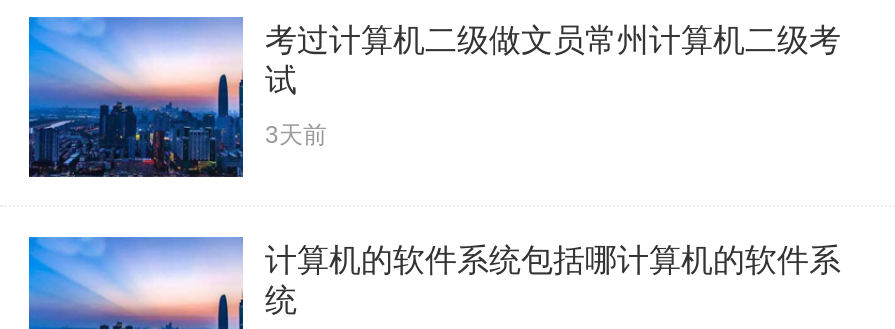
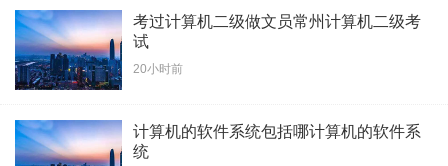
[265,120,327,148] 3天前 -> [133,61,183,75] 20小时前

